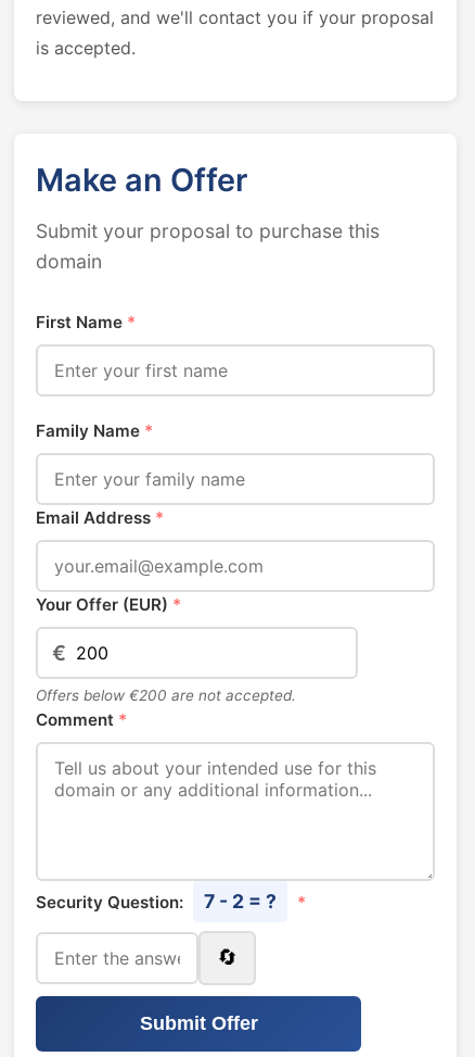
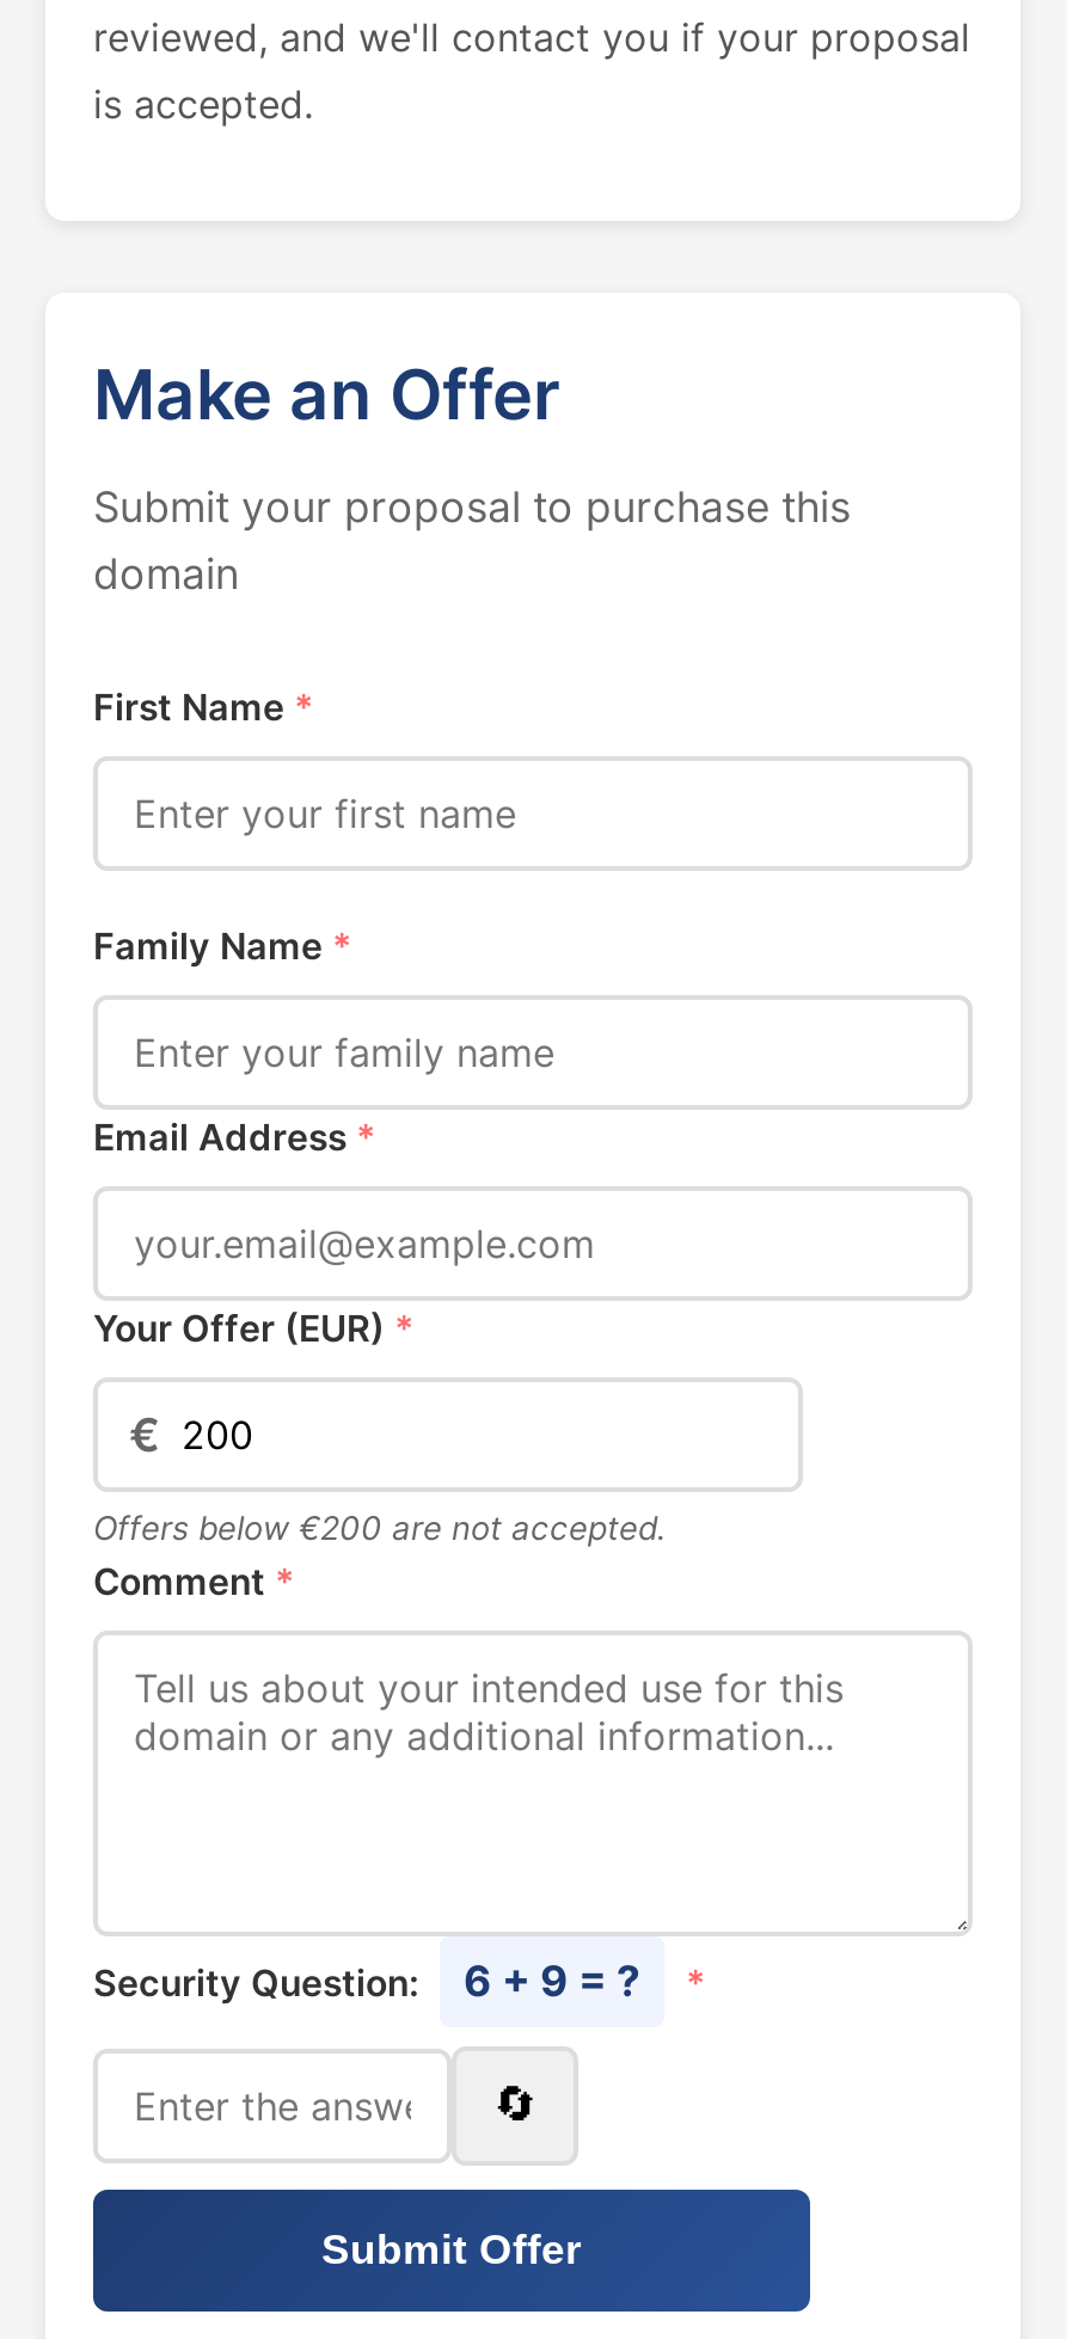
[204,890,277,913] 7 - 2 = ? -> [464,1956,640,2006] 6 + 9 = ?

